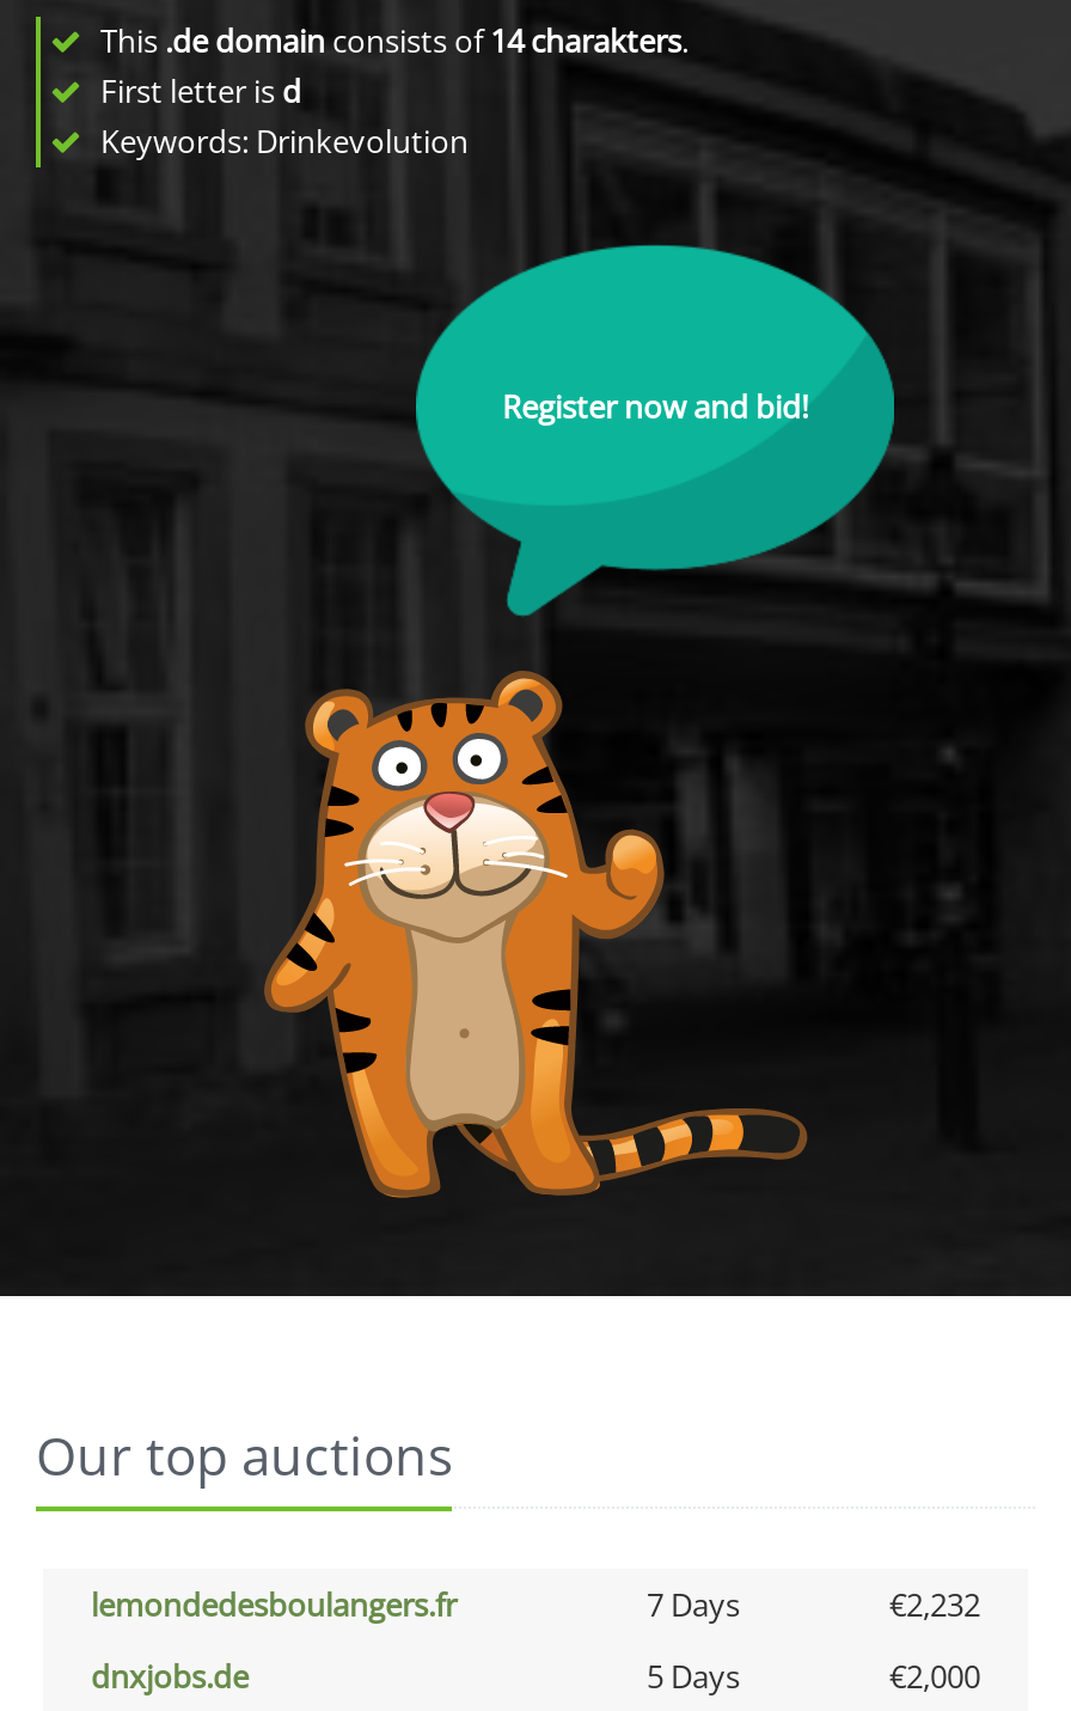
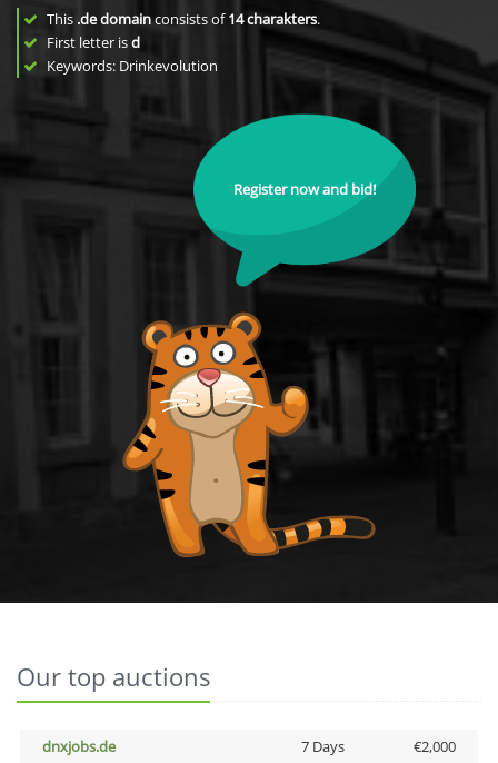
[91,1583,980,1626] lemondedesboulangers.fr | 7 Days | €2,232 -> none
[647,1655,740,1698] 5 Days -> [301,736,344,756] 7 Days

